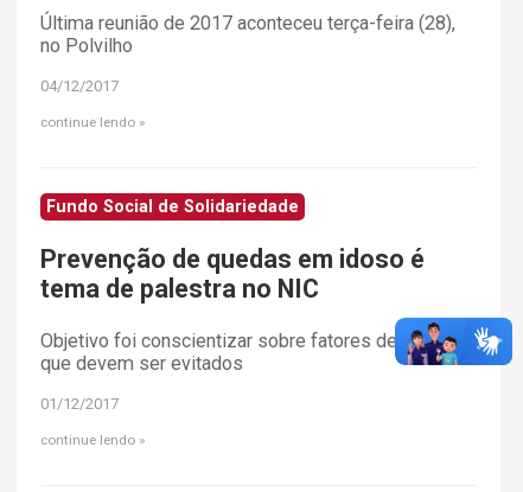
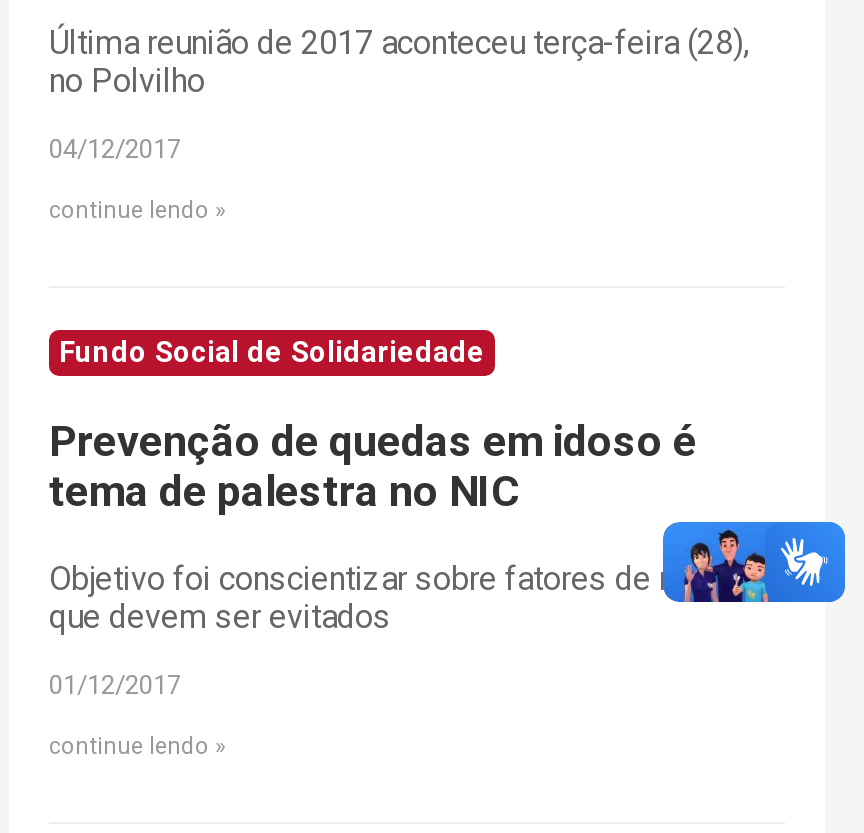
[394,307,514,366] [image] -> [647,520,847,620] [image]

